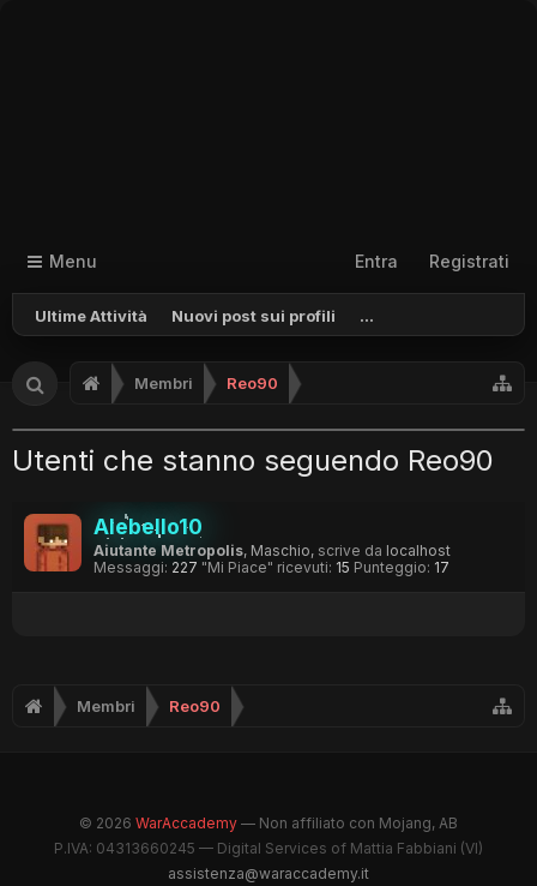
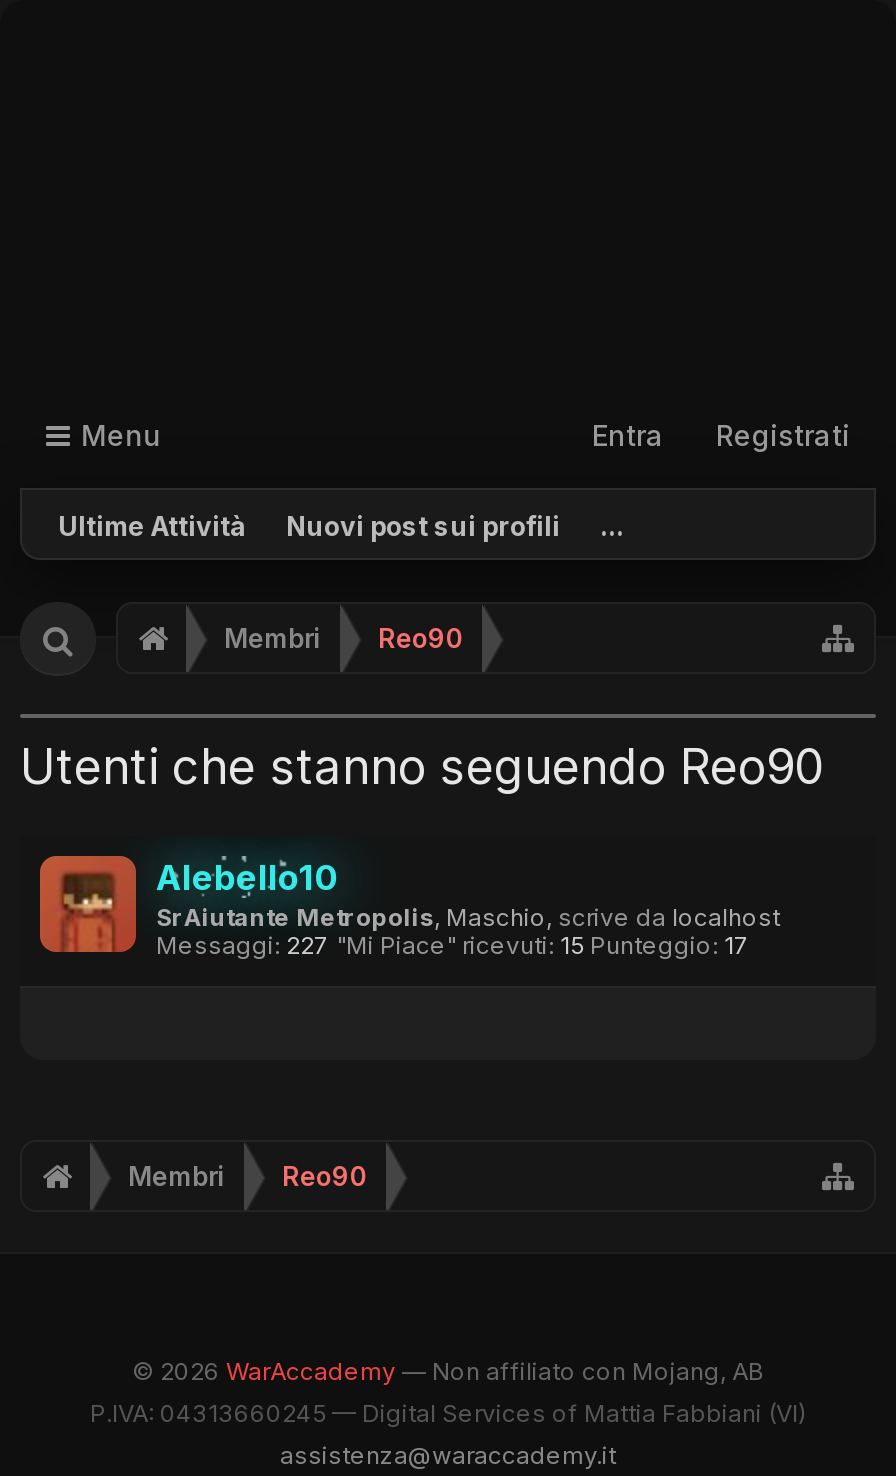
[93,541,451,559] Aiutante Metropolis, Maschio, scrive da localhost -> [156,902,780,932] SrAiutante Metropolis, Maschio, scrive da localhost

